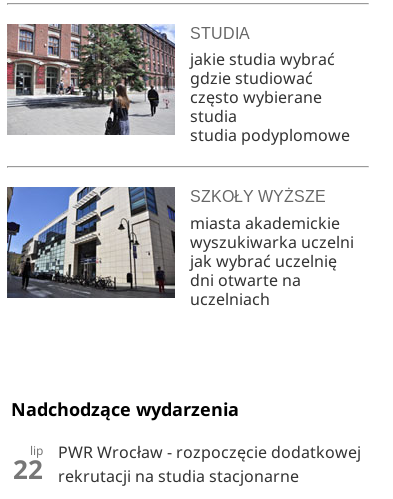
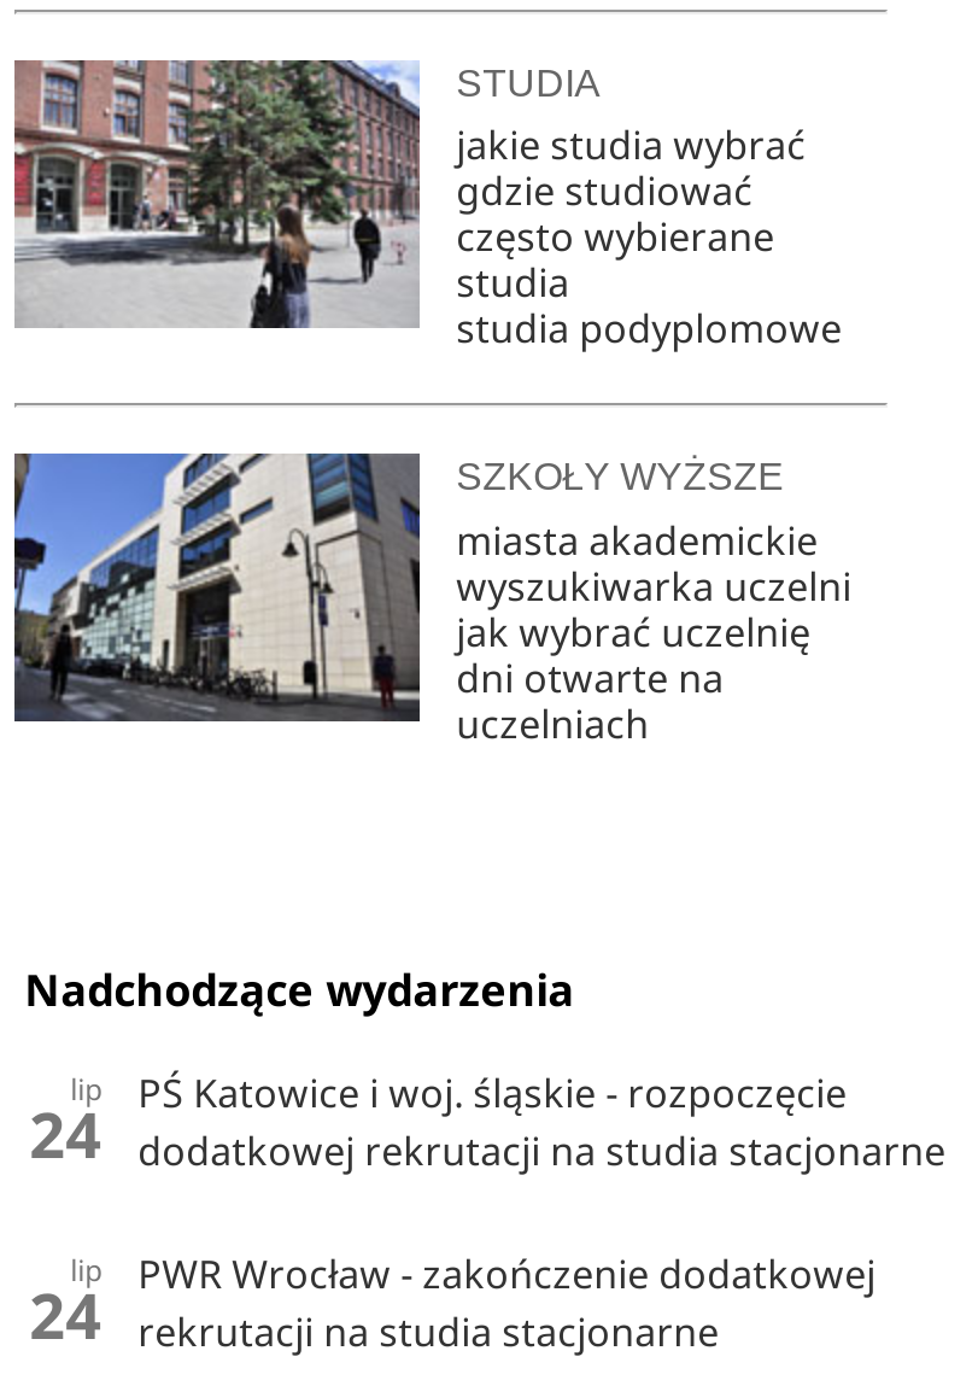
[13,441,361,487] 22 | PWR Wrocław - rozpoczęcie dodatkowej -> [29,1067,946,1359] 24 | PŚ Katowice i woj. śląskie - rozpoczęcie | dodatkowej rekrutacji na studia stacjonarne | lip | 24 | PWR Wrocław - zakończenie dodatkowej

